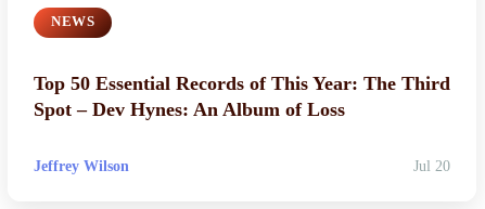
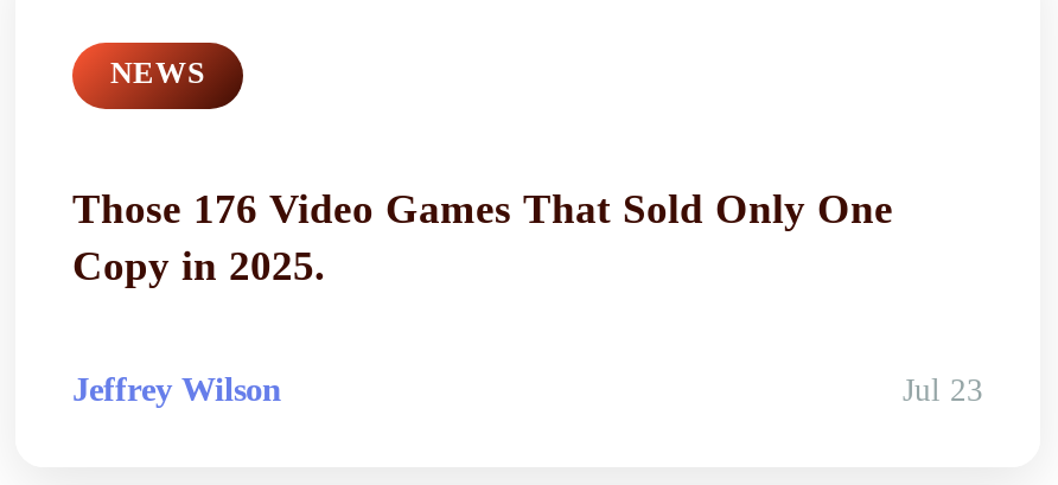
[34,73,450,120] Top 50 Essential Records of This Year: The Third | Spot – Dev Hynes: An Album of Loss -> [72,185,893,290] Those 176 Video Games That Sold Only One | Copy in 2025.
[413,158,450,174] Jul 20 -> [903,372,983,407] Jul 23

